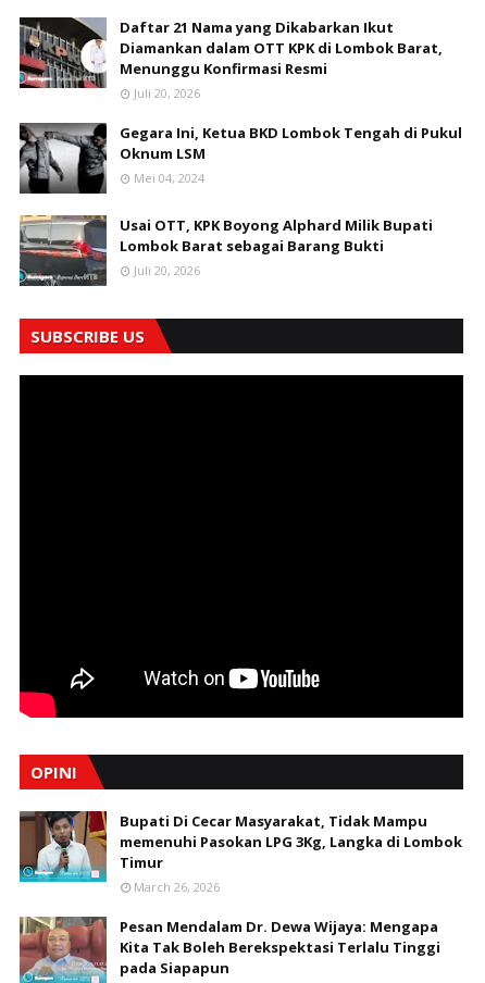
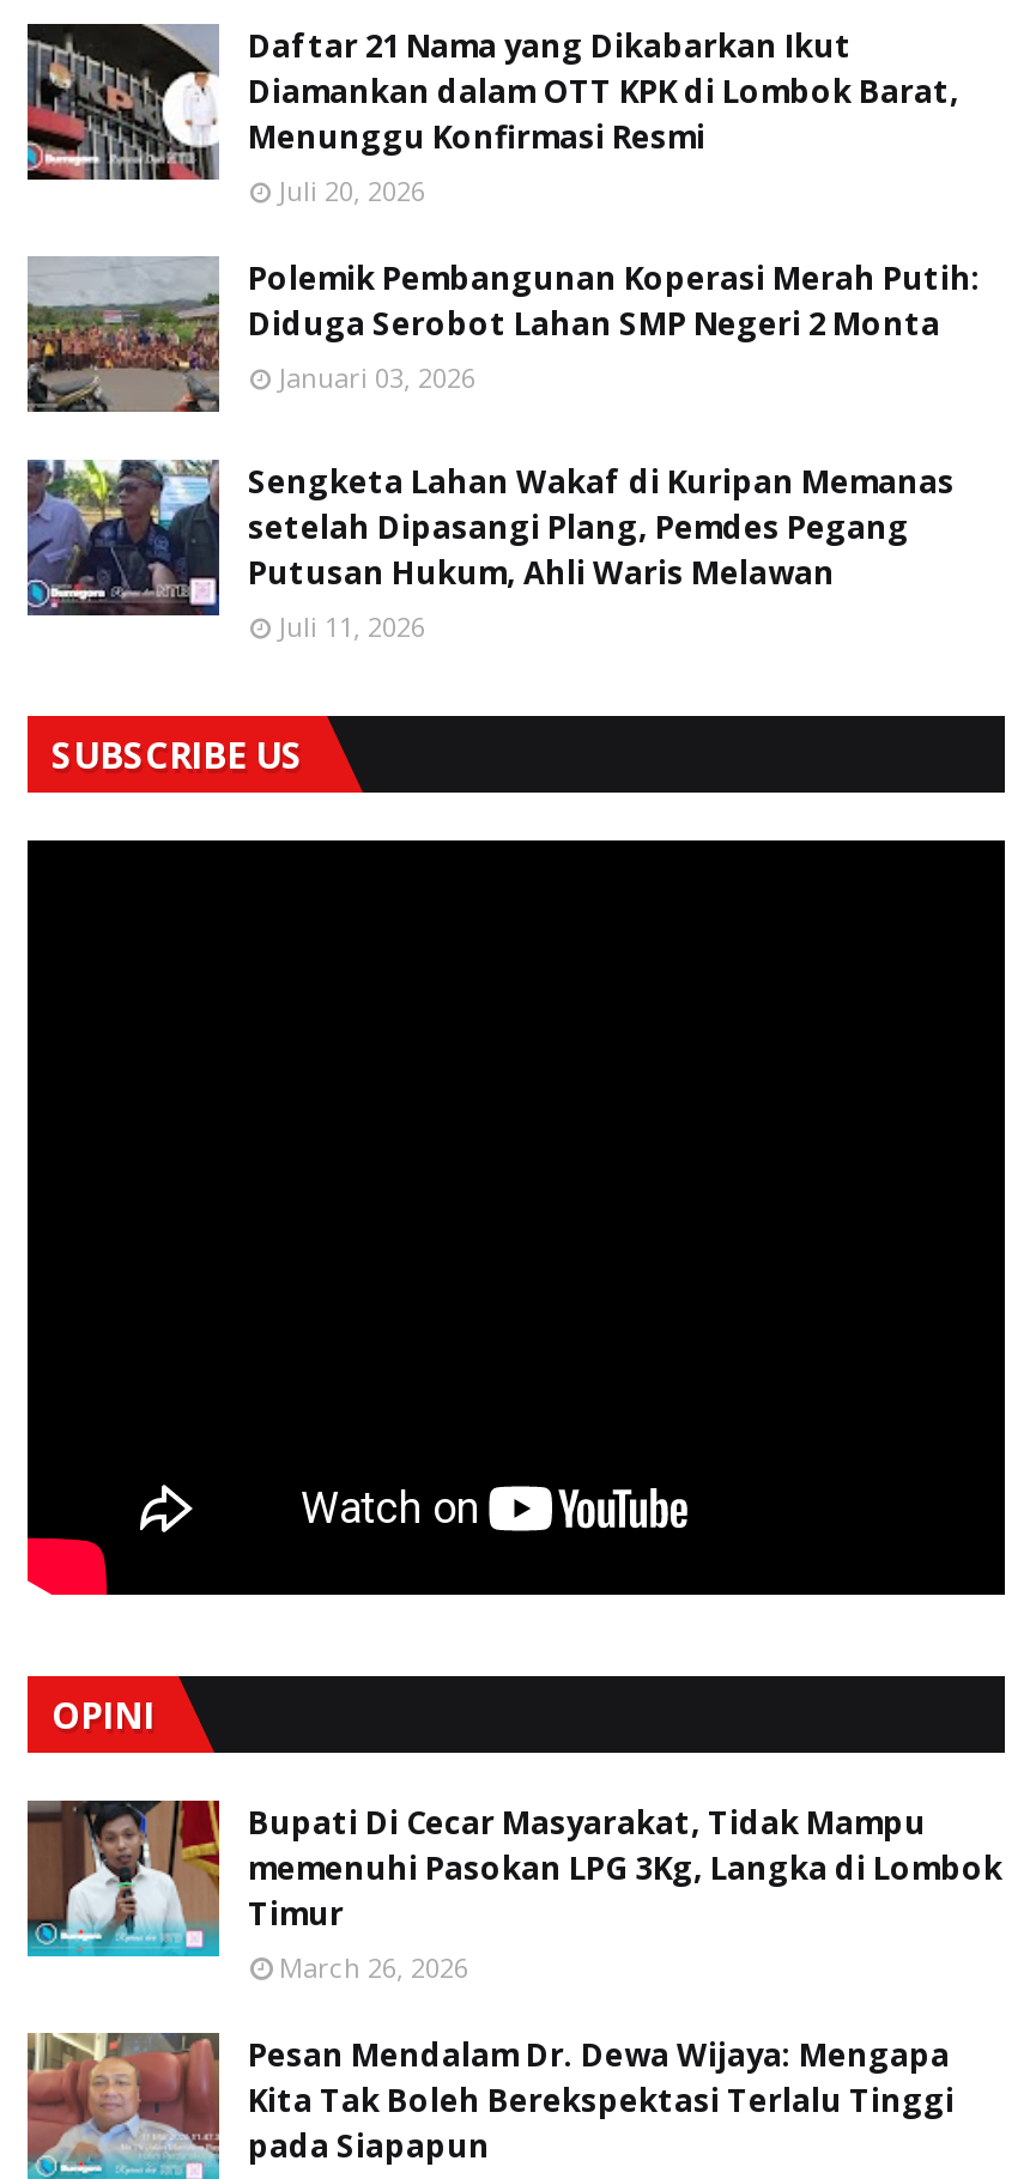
[20,123,462,195] [image] | Gegara Ini, Ketua BKD Lombok Tengah di Pukul | Oknum LSM | Mei 04, 2024 -> [28,257,981,414] [image] | Polemik Pembangunan Koperasi Merah Putih: | Diduga Serobot Lahan SMP Negeri 2 Monta | Januari 03, 2026
[20,214,433,286] [image] | Usai OTT, KPK Boyong Alphard Milik Bupati | Lombok Barat sebagai Barang Bukti | Juli 20, 2026 -> [25,457,955,645] [image] | Sengketa Lahan Wakaf di Kuripan Memanas | setelah Dipasangi Plang, Pemdes Pegang | Putusan Hukum, Ahli Waris Melawan | Juli 11, 2026

